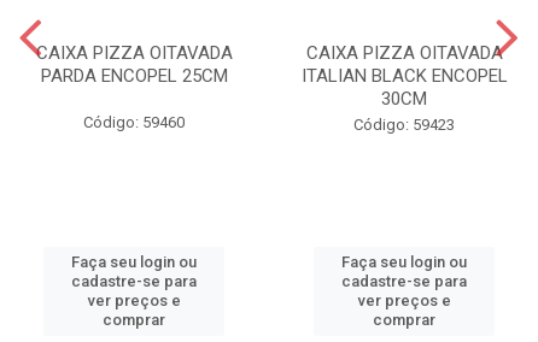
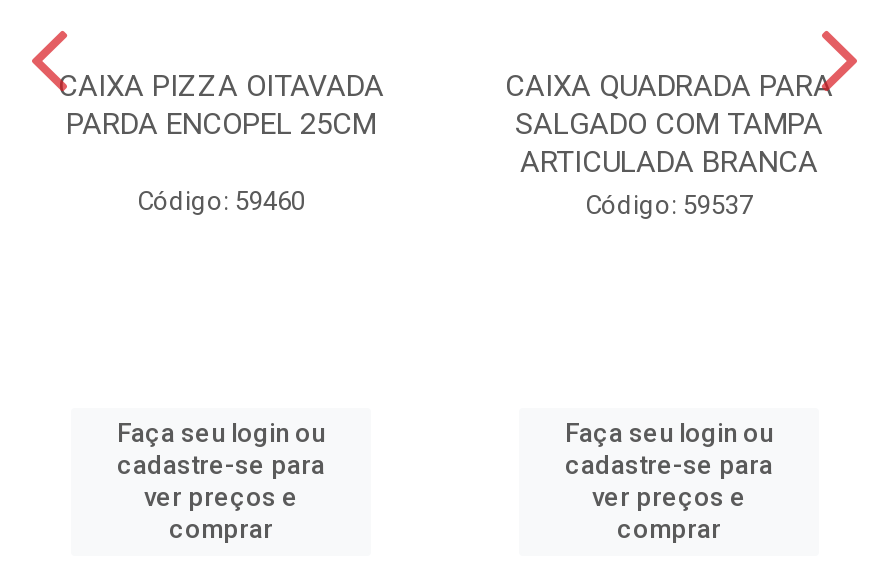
[301,42,507,133] CAIXA PIZZA OITAVADA | ITALIAN BLACK ENCOPEL | 30CM | Código: 59423 -> [505,67,833,219] CAIXA QUADRADA PARA | SALGADO COM TAMPA | ARTICULADA BRANCA | Código: 59537

